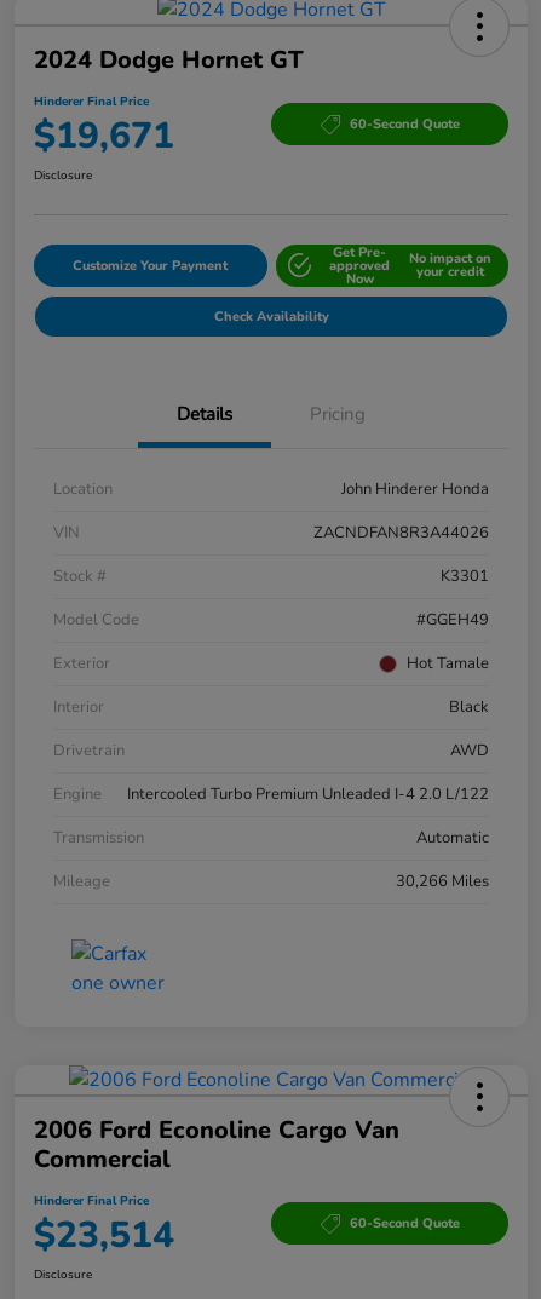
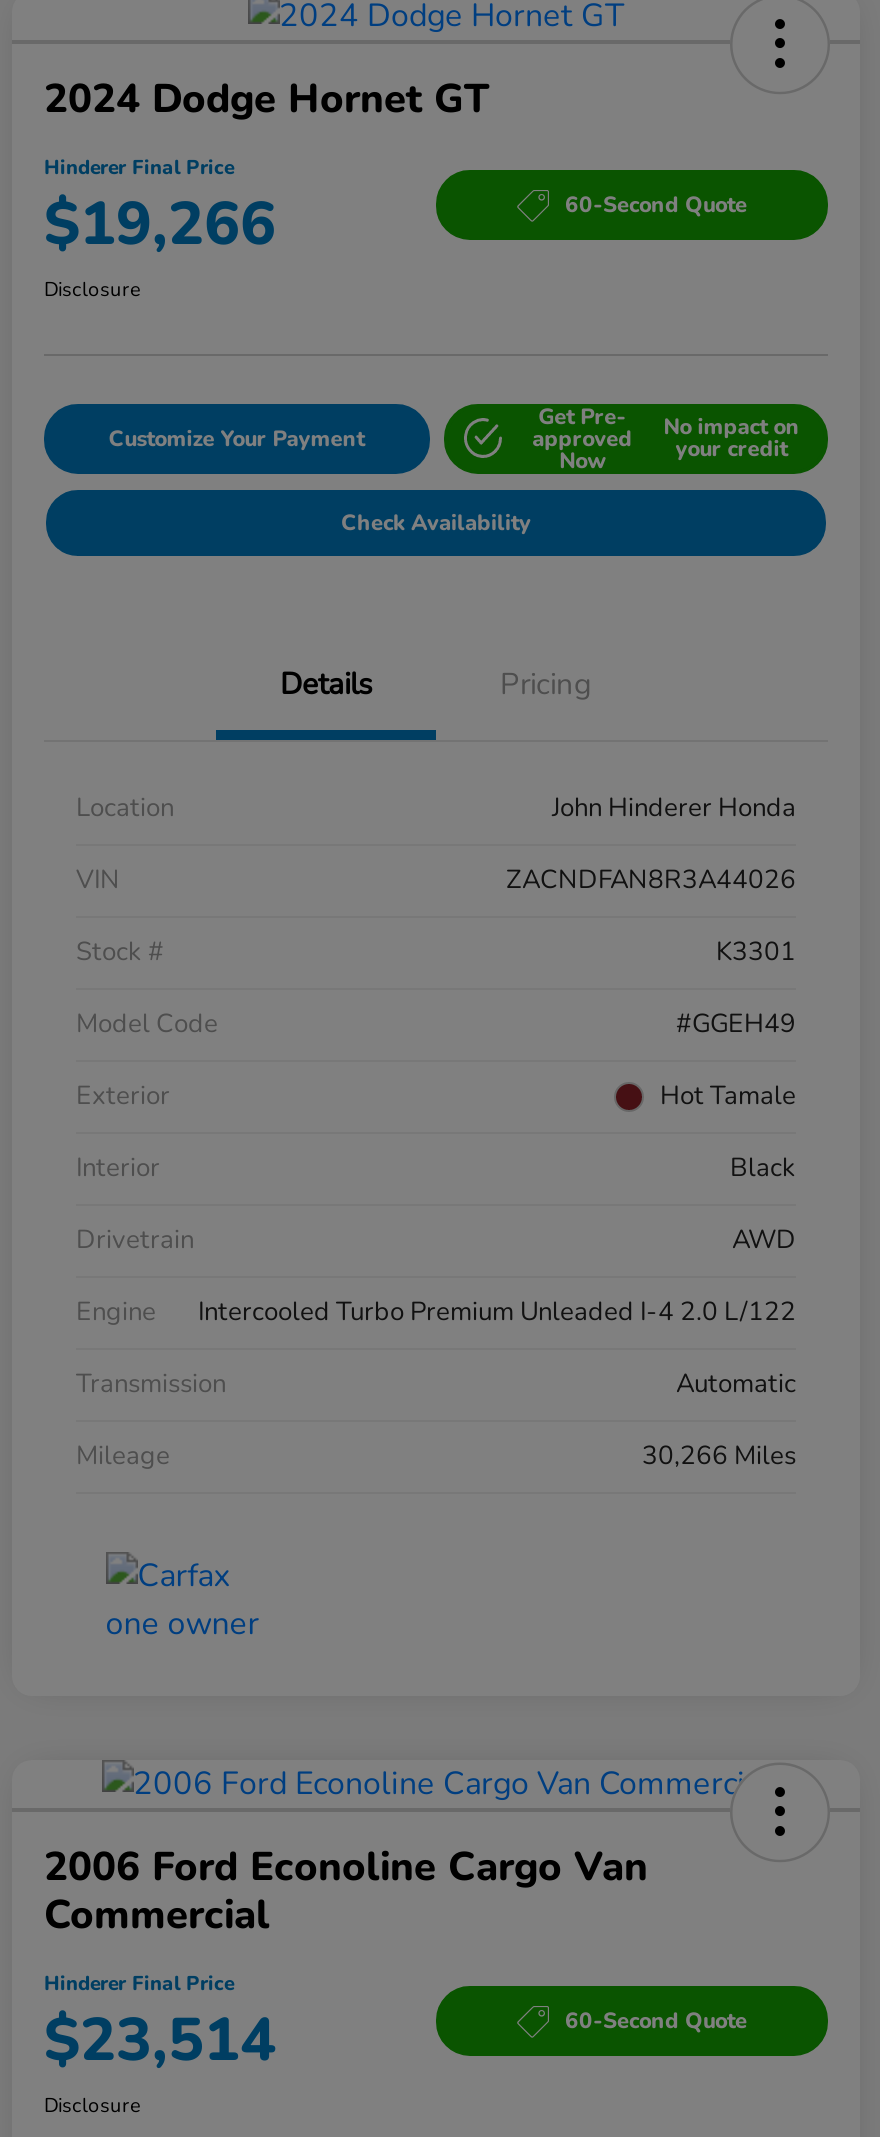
[34,111,174,161] $19,671 -> [44,183,276,265] $19,266

